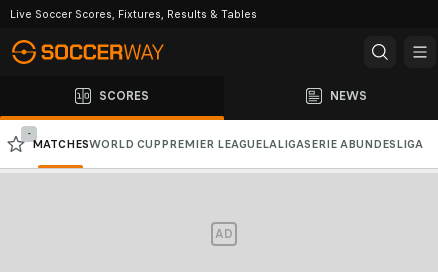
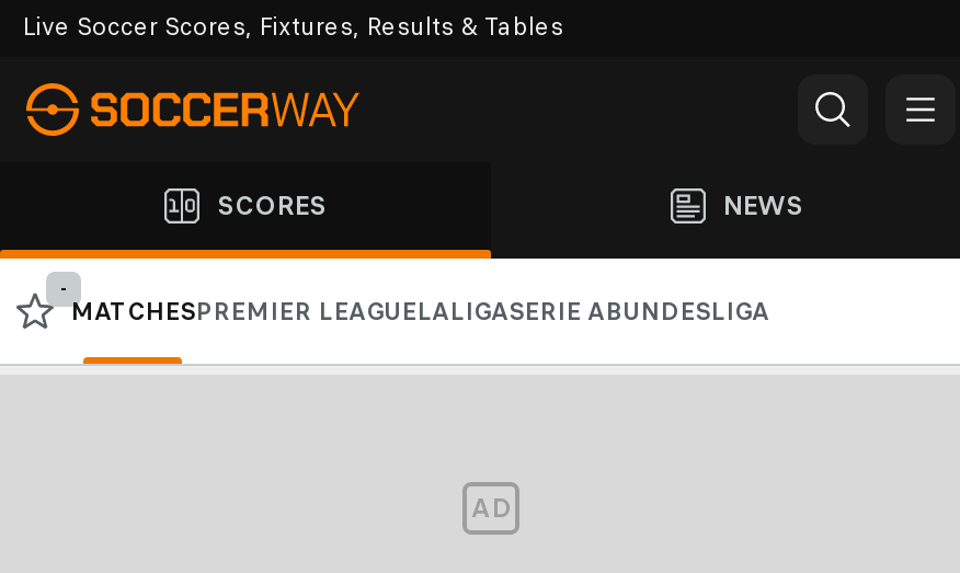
[32,137,423,151] MATCHESWORLD CUP PREMIER LEAGUELALIGASERIE A BUNDESLIGA -> [70,296,769,326] MATCHESPREMIER LEAGUELALIGASERIE ABUNDESLIGA

